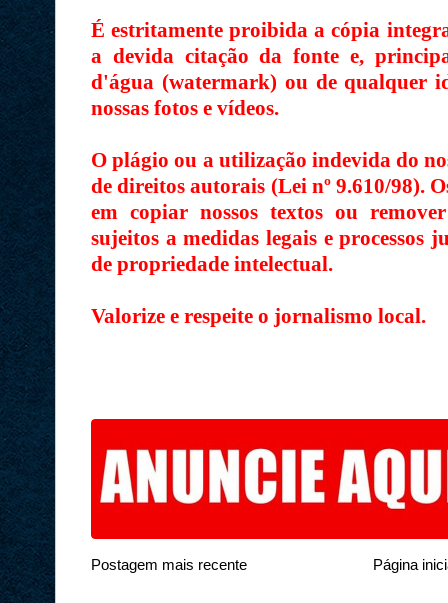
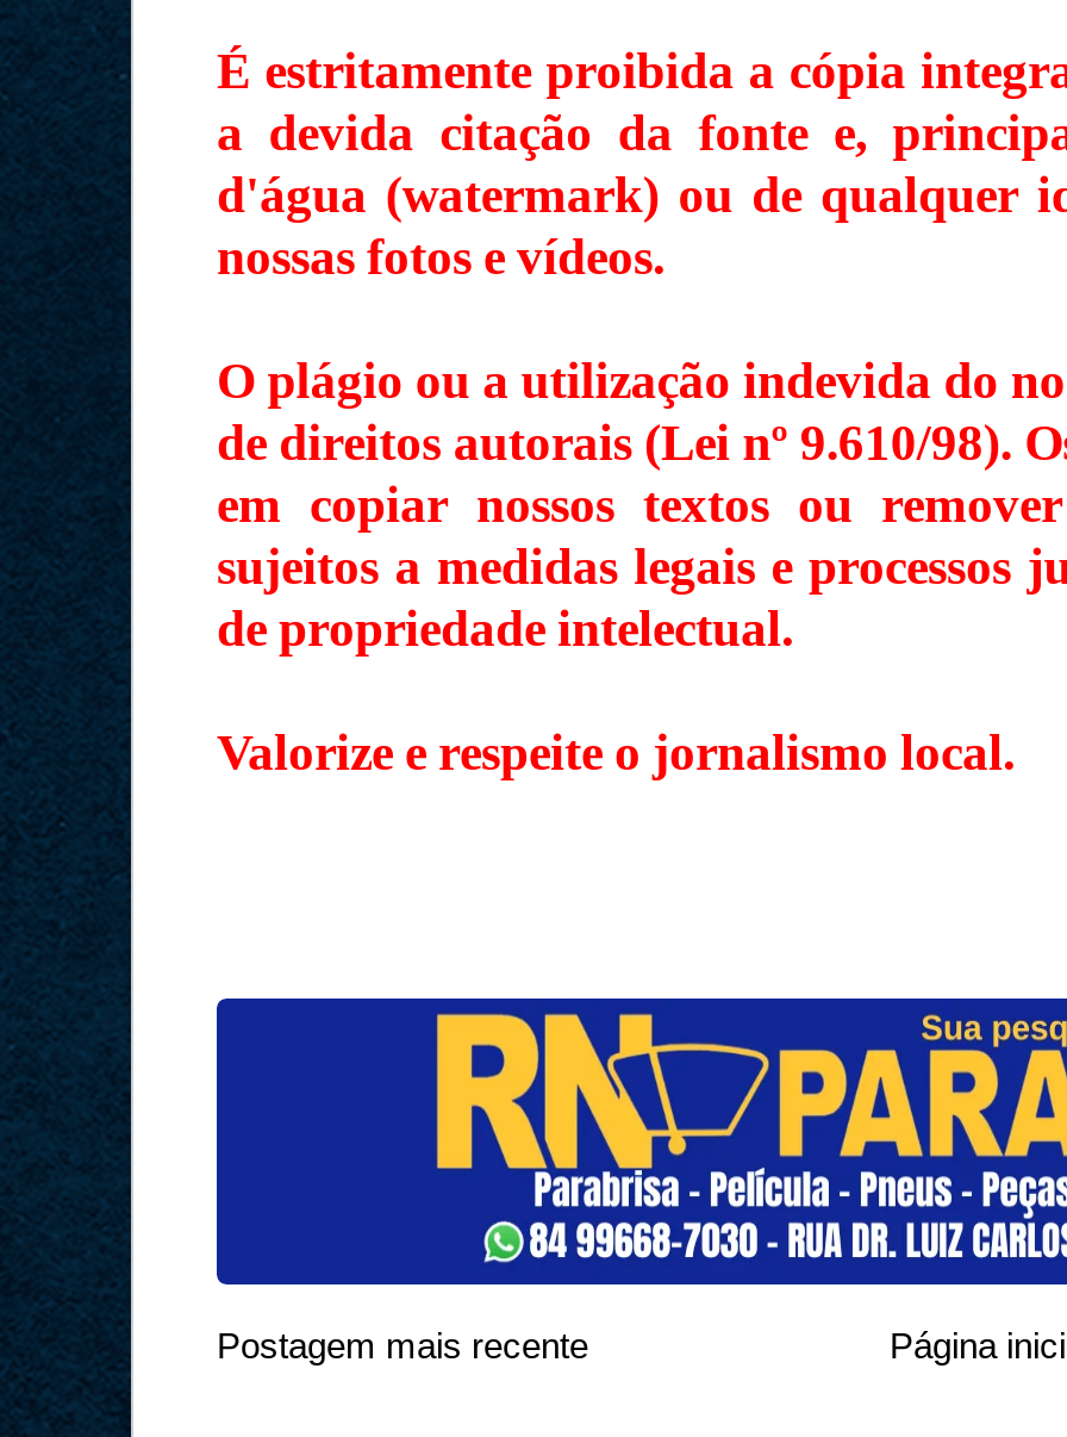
[90,418,445,540] [image] -> [214,996,1060,1287] [image]

